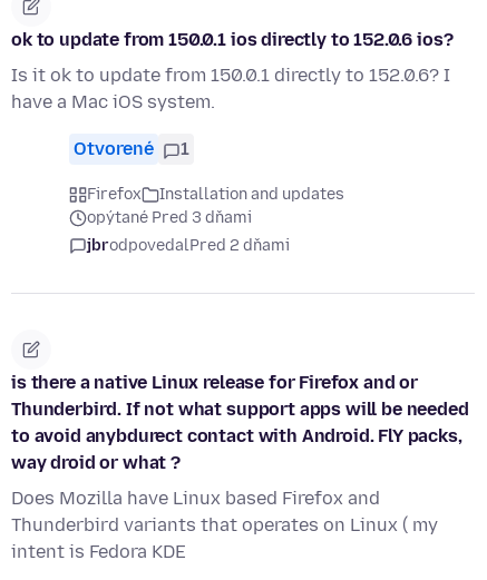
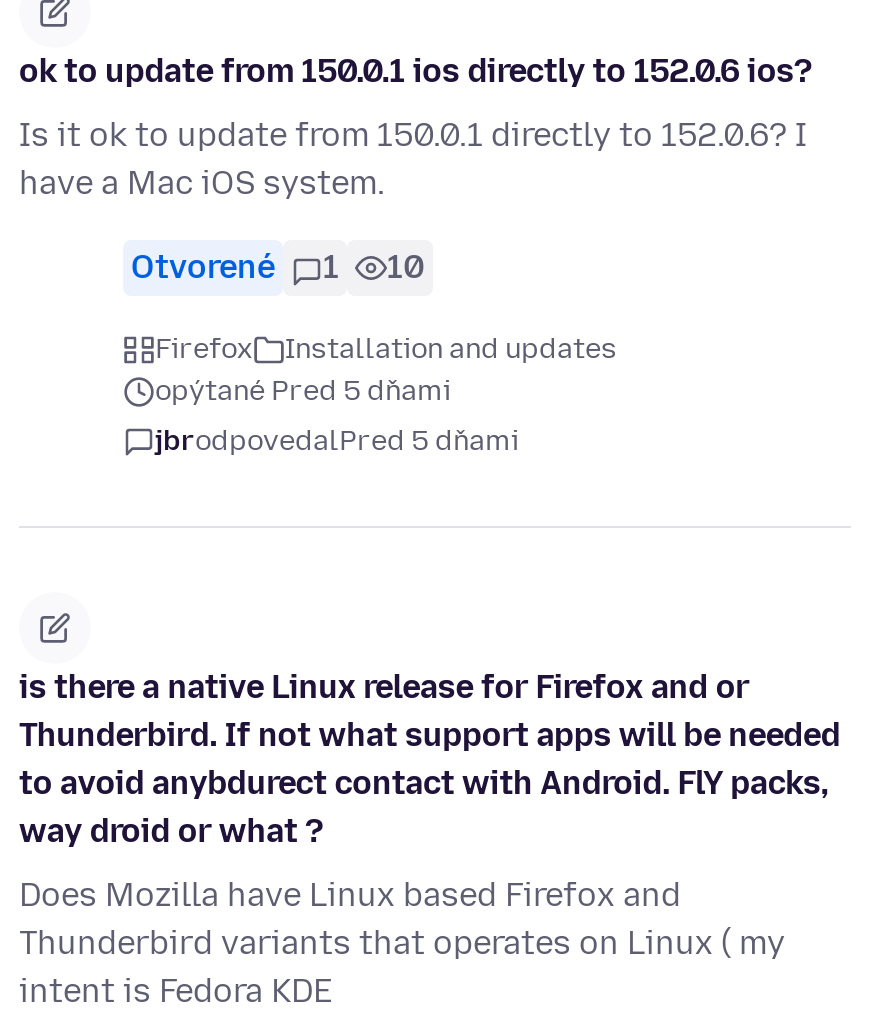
none -> [387,249,425,287] 10
[87,209,252,228] opýtané Pred 3 dňami -> [155,375,451,409] opýtané Pred 5 dňami
[87,237,290,255] jbrodpovedalPred 2 dňami -> [155,425,519,459] jbrodpovedalPred 5 dňami

